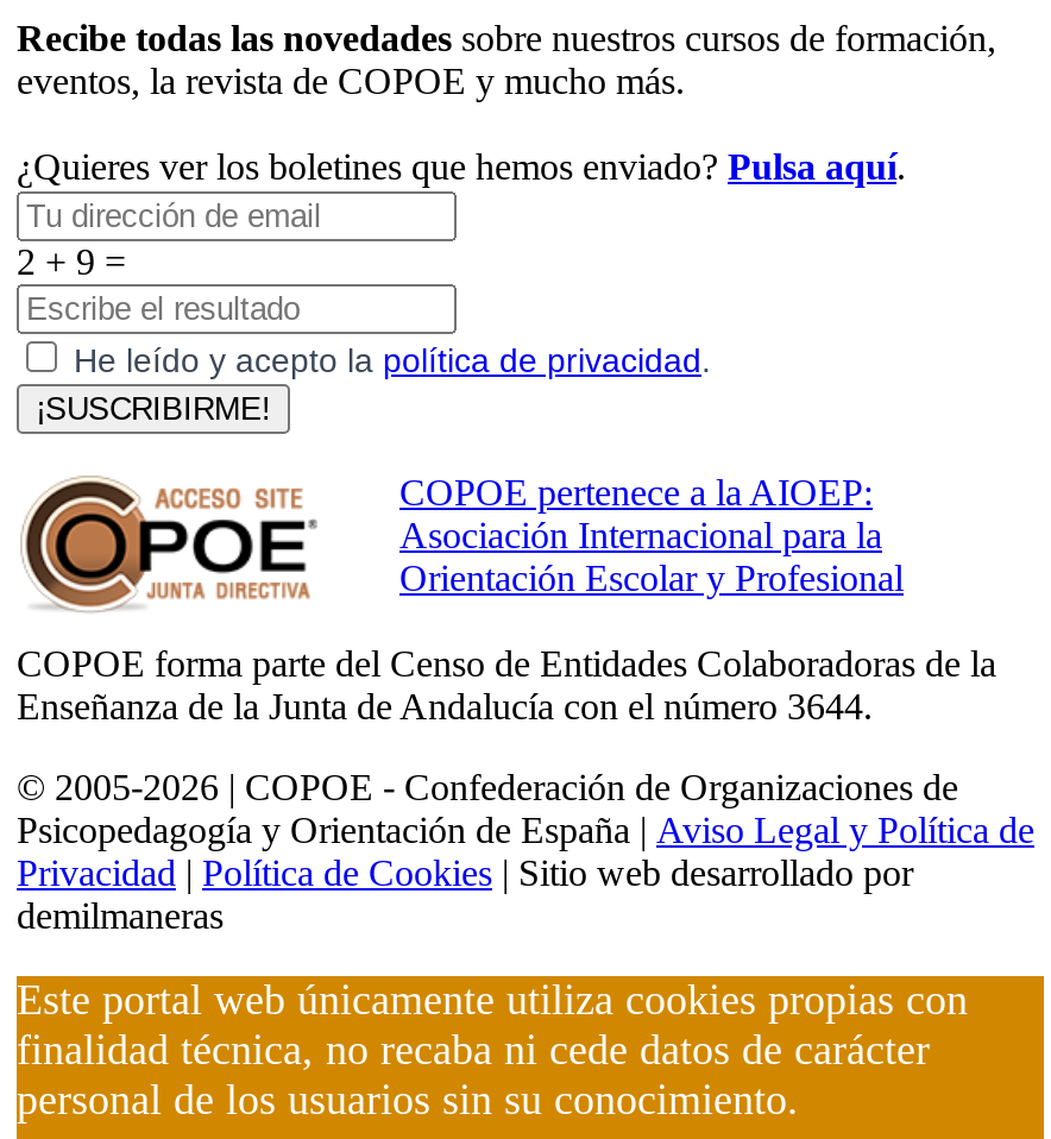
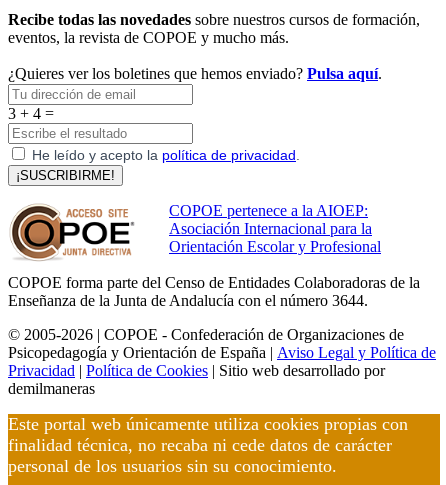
[17,241,126,281] 2 + 9 = -> [8,105,54,122] 3 + 4 =

